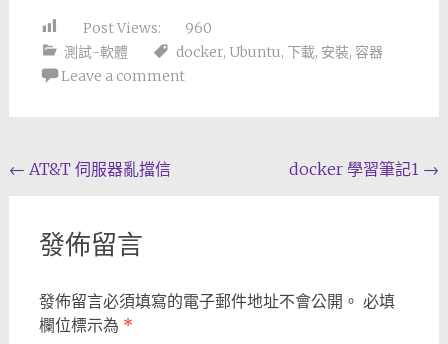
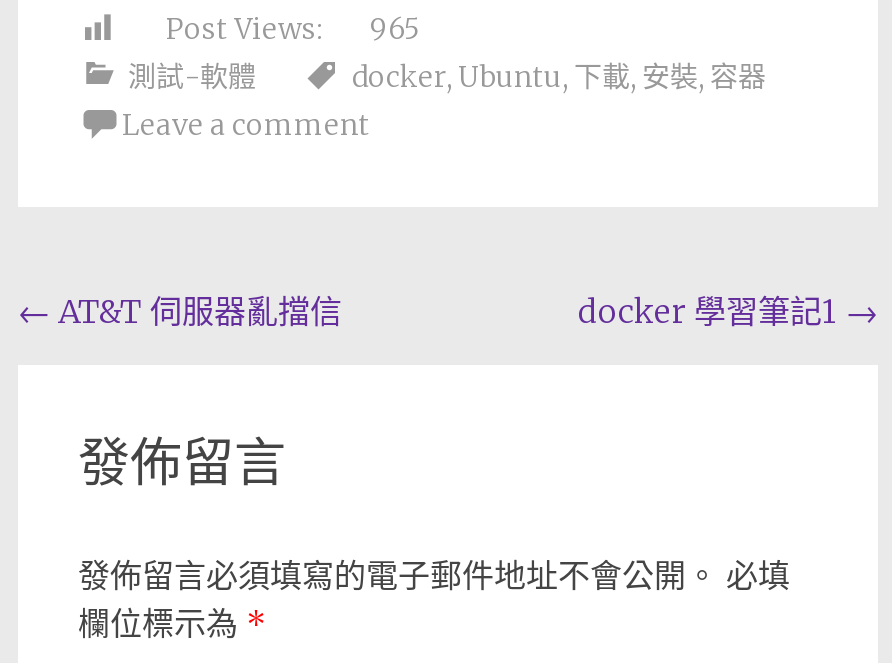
[83,18,212,36] Post Views: 960 -> [166,12,420,48] Post Views: 965

